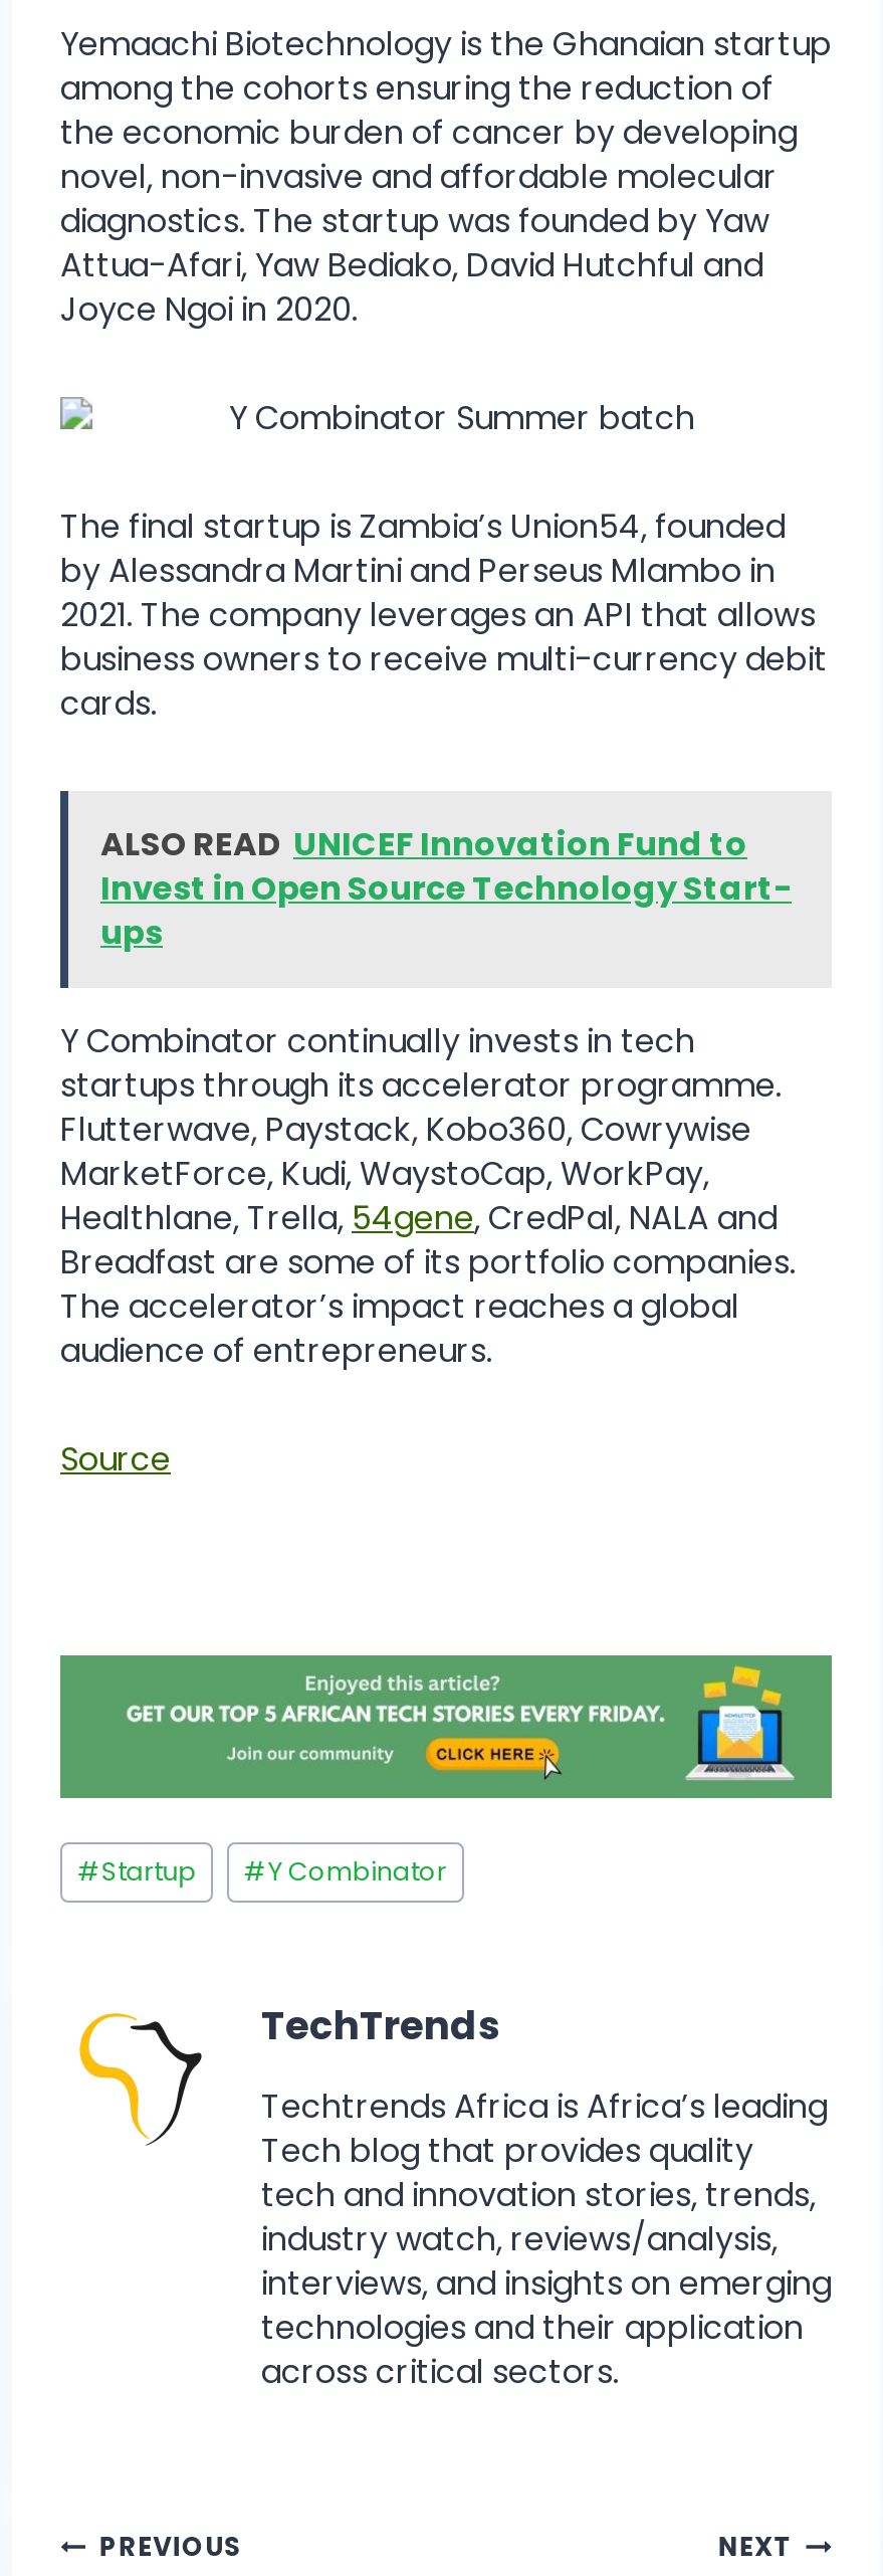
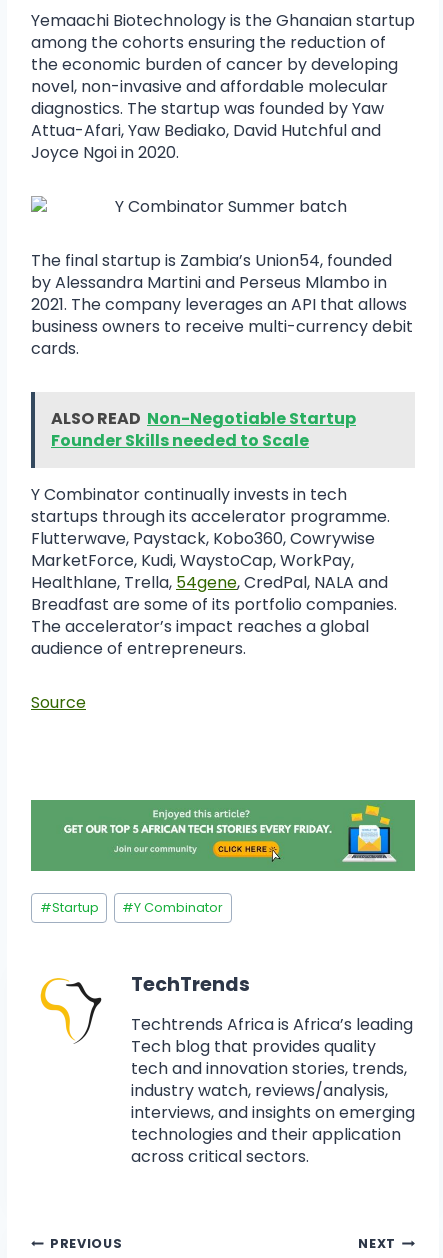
[100,820,792,955] ALSO READ UNICEF Innovation Fund to | Invest in Open Source Technology Start- | ups -> [51,407,356,452] ALSO READ Non-Negotiable Startup | Founder Skills needed to Scale

